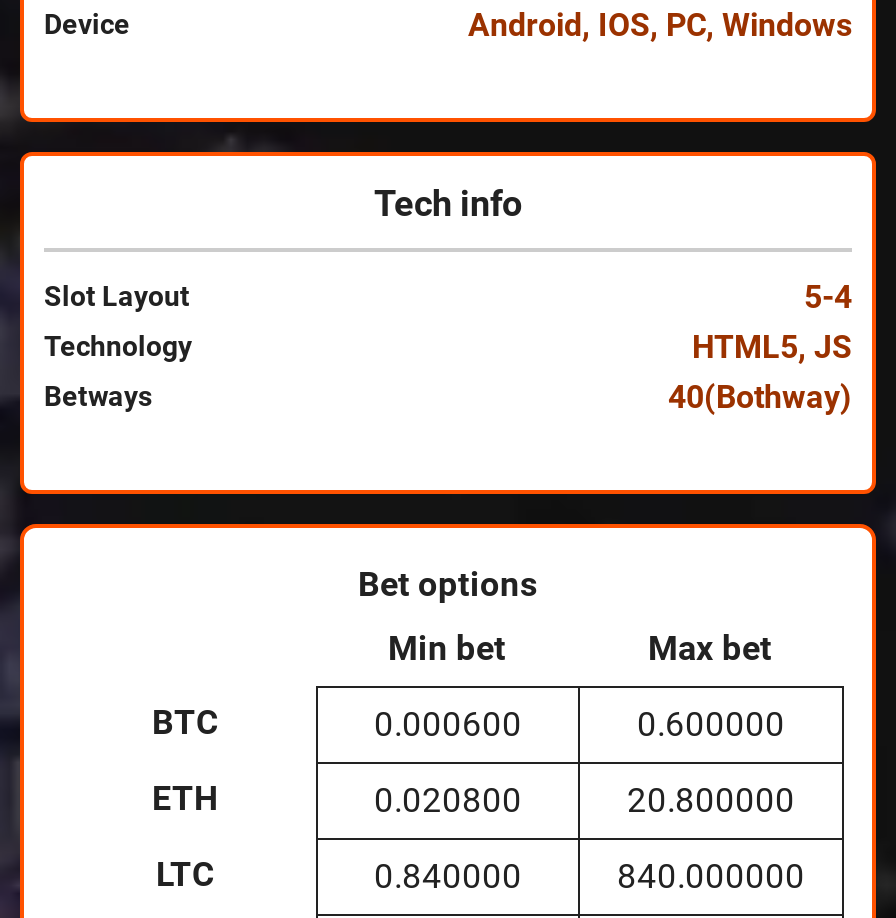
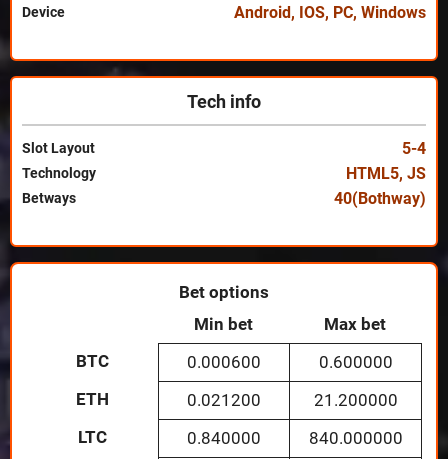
[374,780,522,820] 0.020800 -> [187,390,261,410] 0.021200
[627,780,795,820] 20.800000 -> [313,390,397,410] 21.200000

